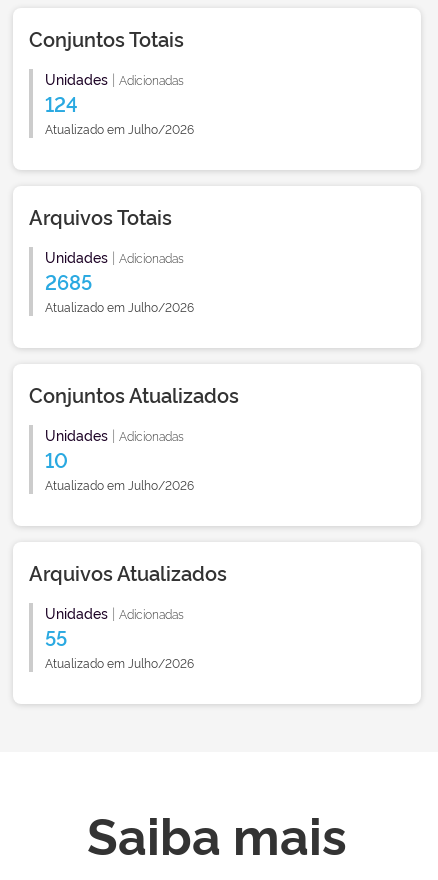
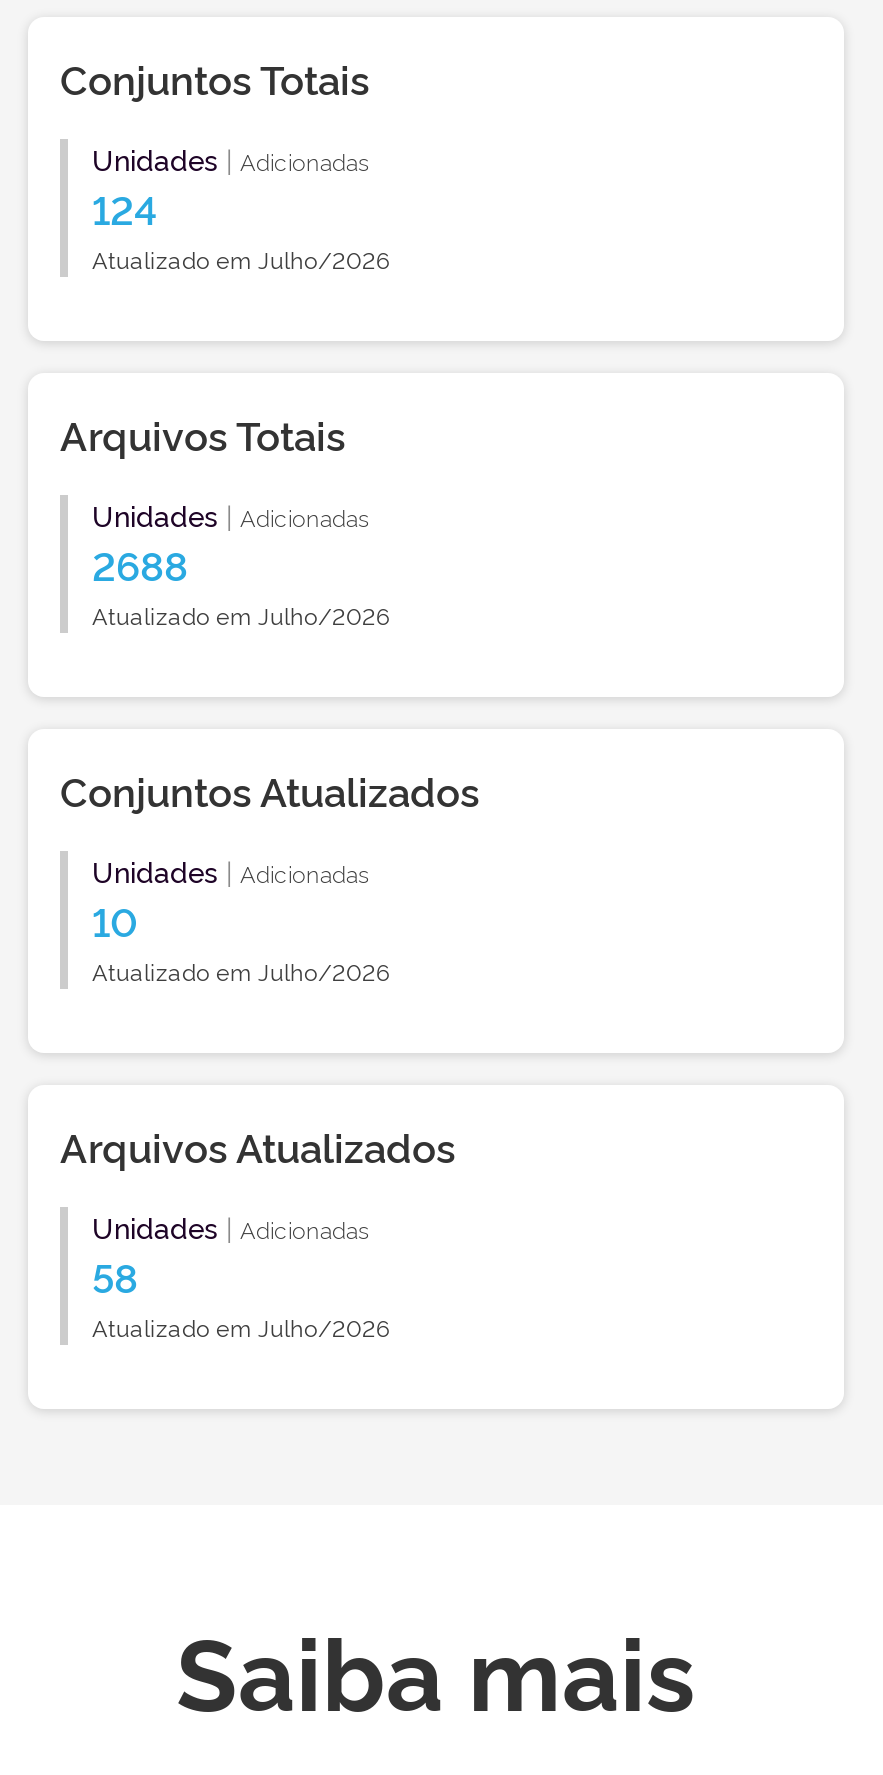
[45,266,92,294] 2685 -> [92,534,188,590] 2688
[45,622,67,650] 55 -> [92,1246,138,1302] 58

